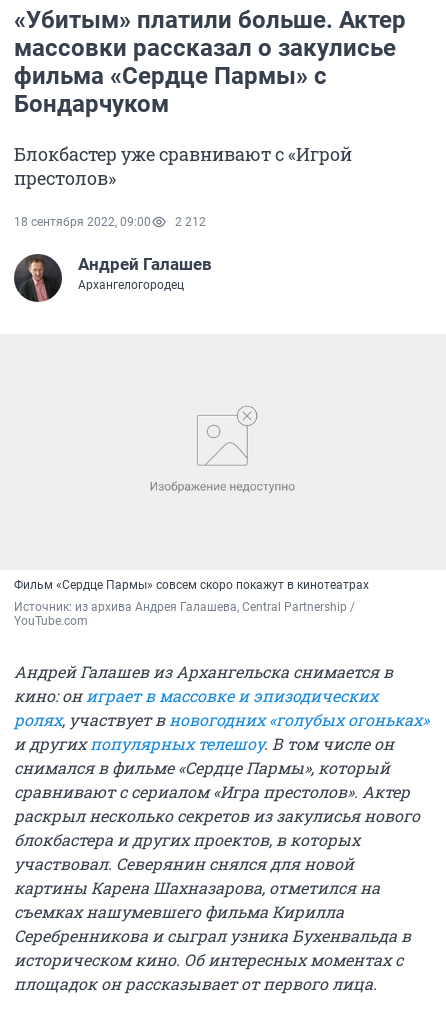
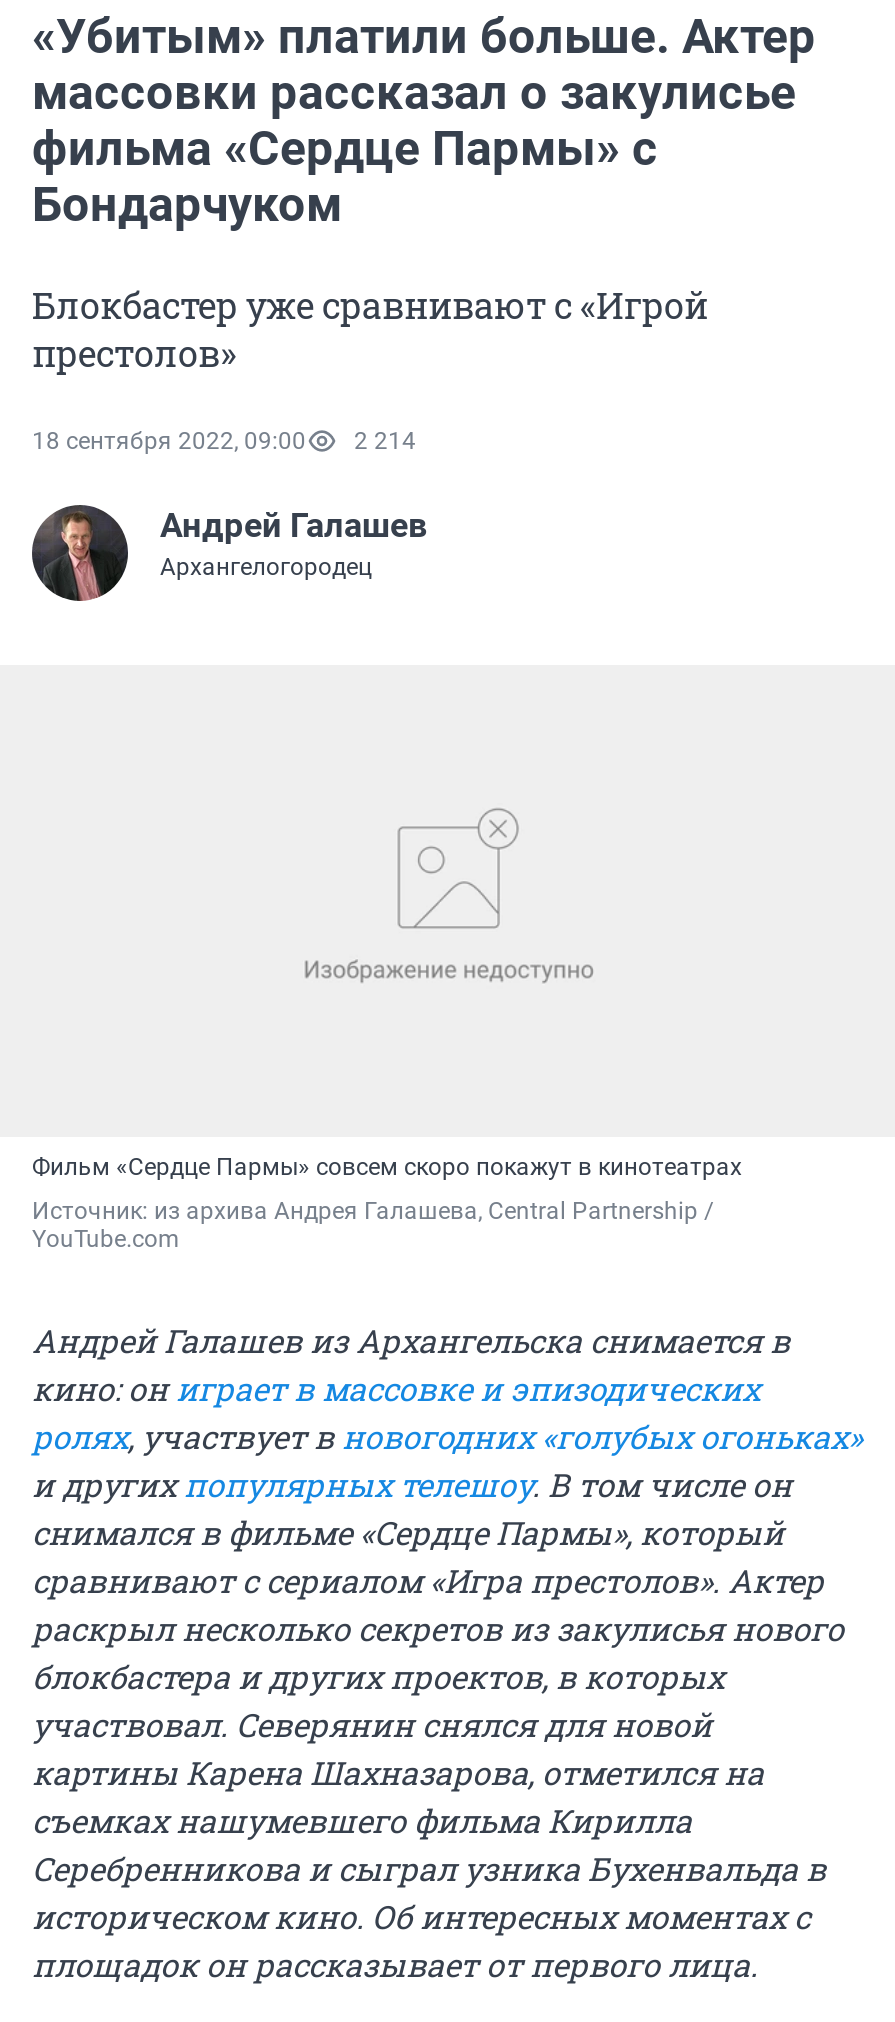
[14,215,206,229] 18 сентября 2022, 09:00 2 212 -> [32,427,416,455] 18 сентября 2022, 09:00 2 214

